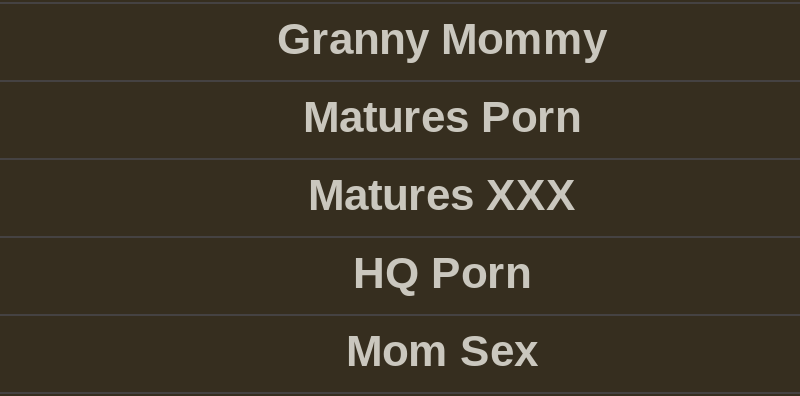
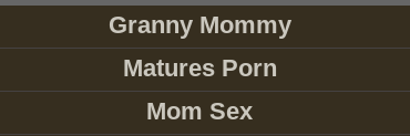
[308,170,576,298] Matures XXX | HQ Porn -> none

